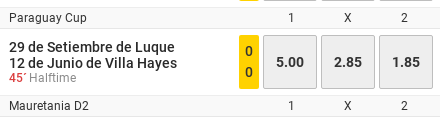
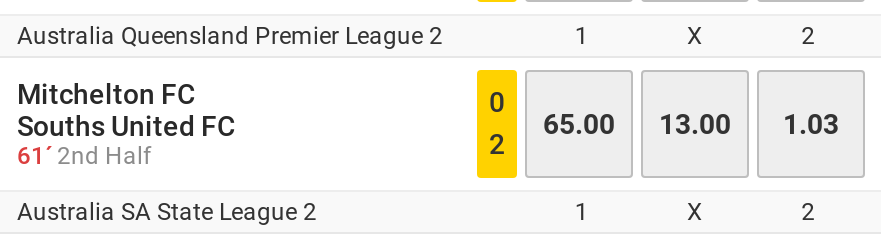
[9,11,87,25] Paraguay Cup -> [17,22,443,50] Australia Queensland Premier League 2
[9,39,177,85] 29 de Setiembre de Luque | 12 de Junio de Villa Hayes | 45´ Halftime -> [17,78,235,170] Mitchelton FC | Souths United FC | 61´ 2nd Half
[276,54,420,70] 5.00 | 2.85 | 1.85 -> [543,108,839,140] 65.00 | 13.00 | 1.03
[245,64,253,80] 0 -> [489,128,505,160] 2
[9,99,89,113] Mauretania D2 -> [17,198,317,226] Australia SA State League 2

